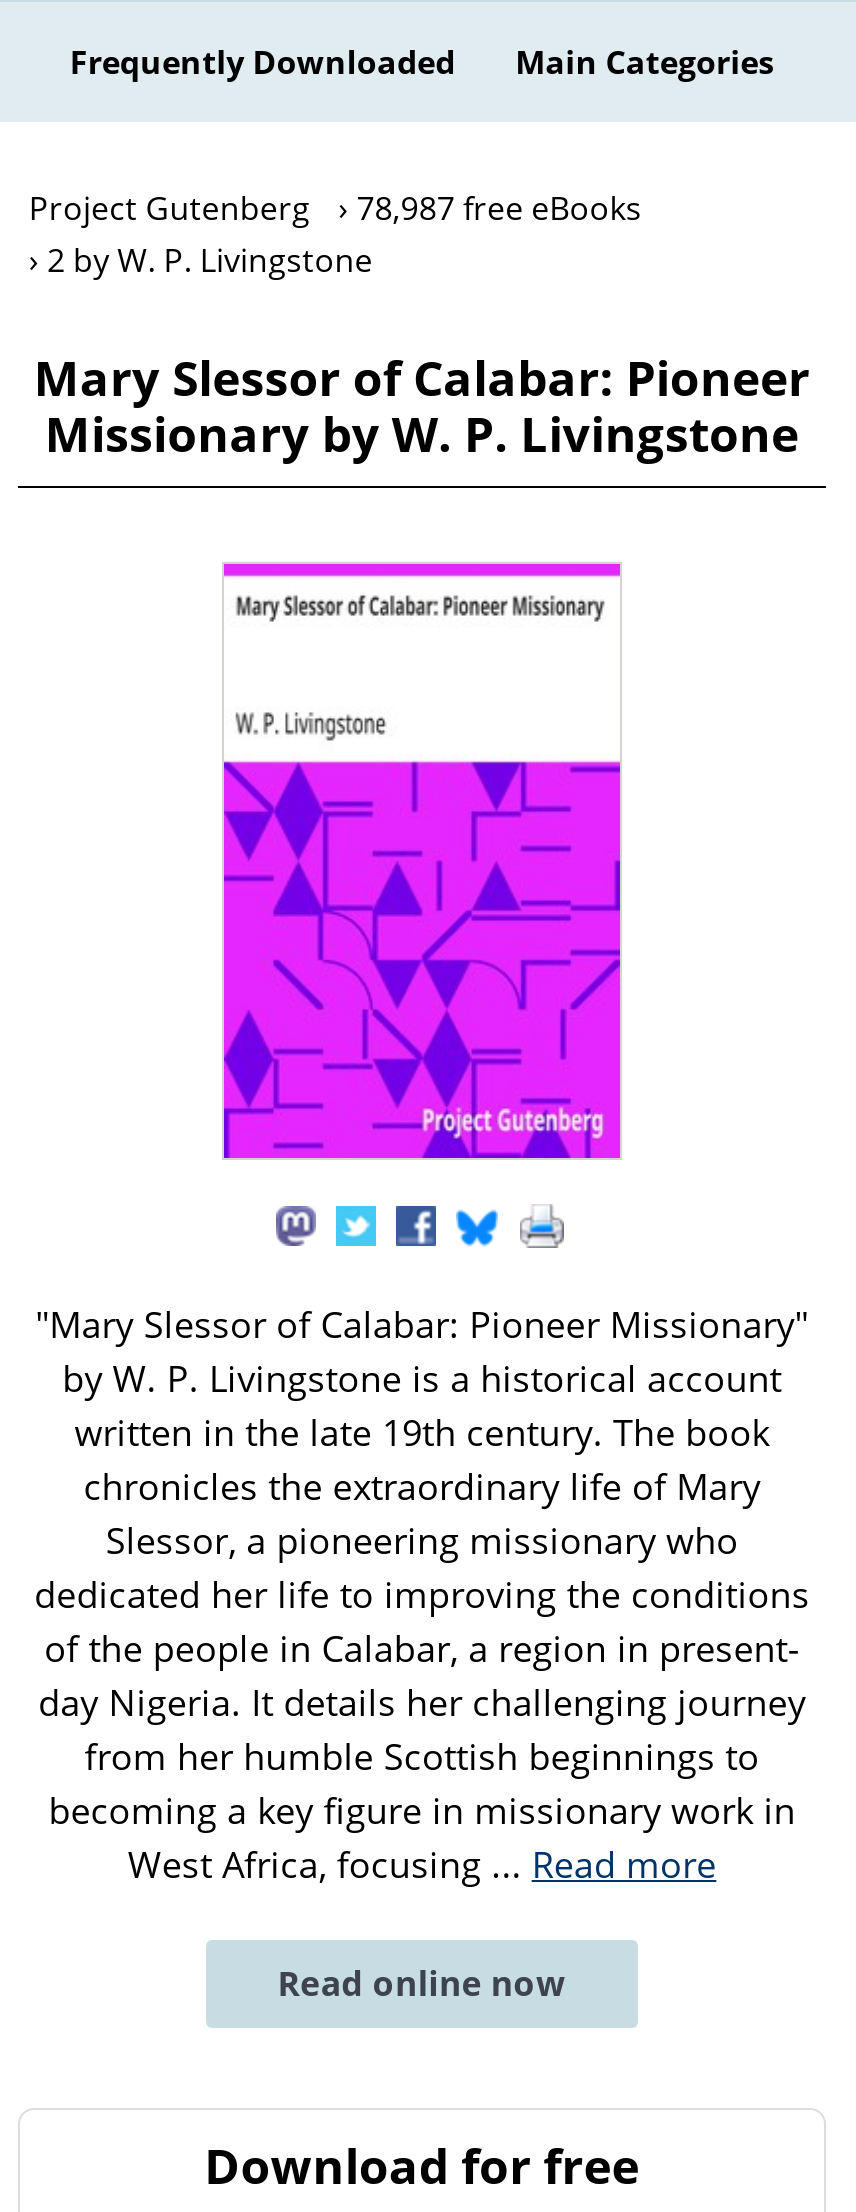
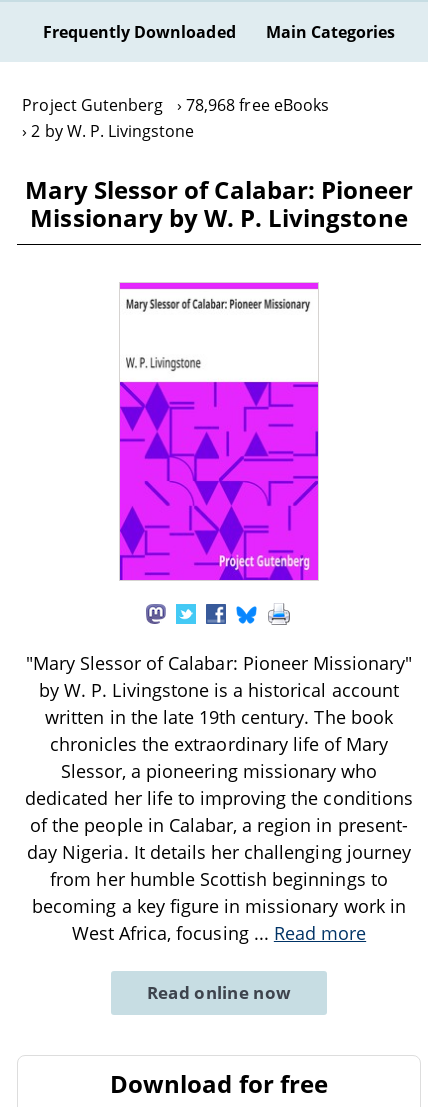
[29,186,642,230] Project Gutenberg 78,987 free eBooks -> [22,94,329,116] Project Gutenberg 78,968 free eBooks

